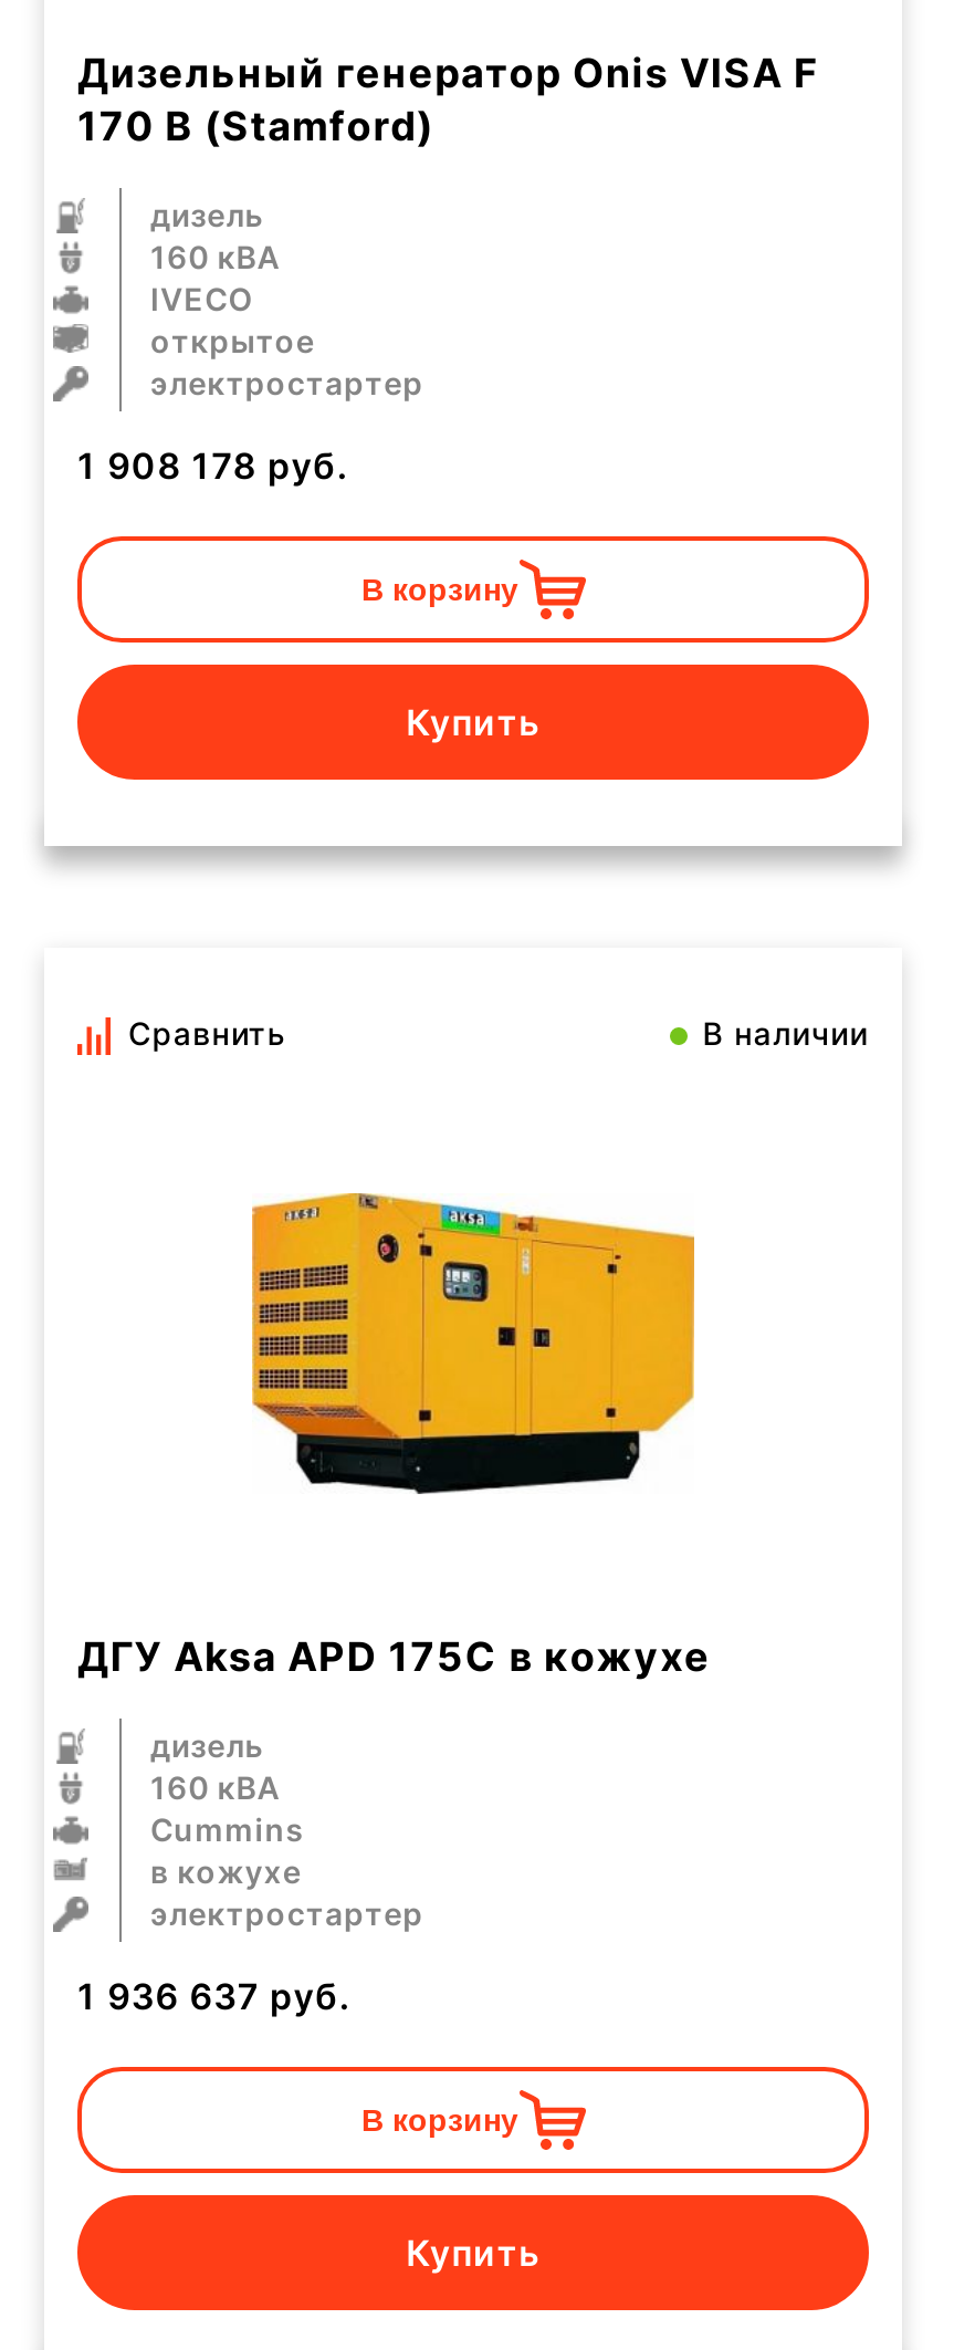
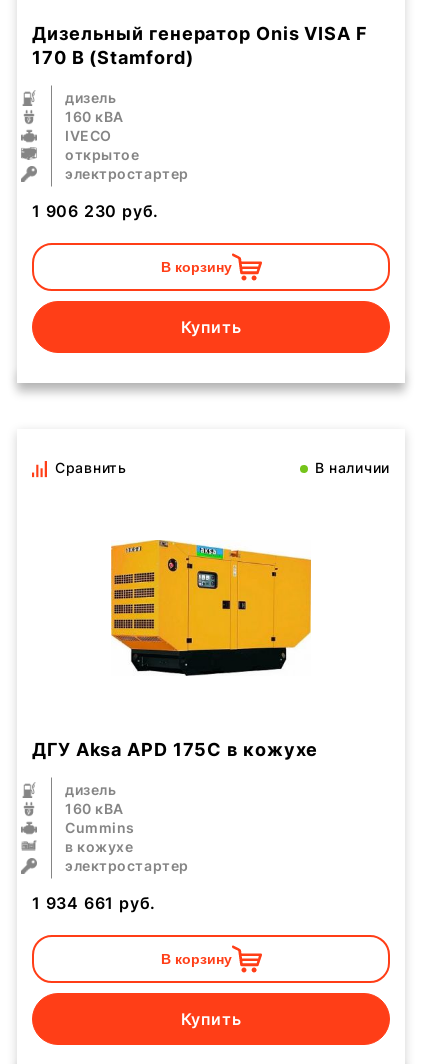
[77,443,350,488] 1 908 178 руб. -> [32,201,159,221] 1 906 230 руб.
[77,1974,352,2018] 1 936 637 руб. -> [32,893,156,913] 1 934 661 руб.

